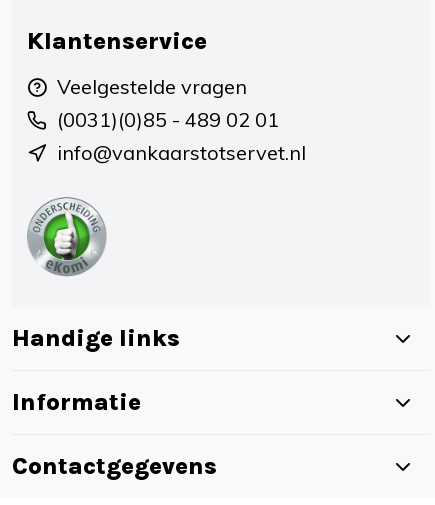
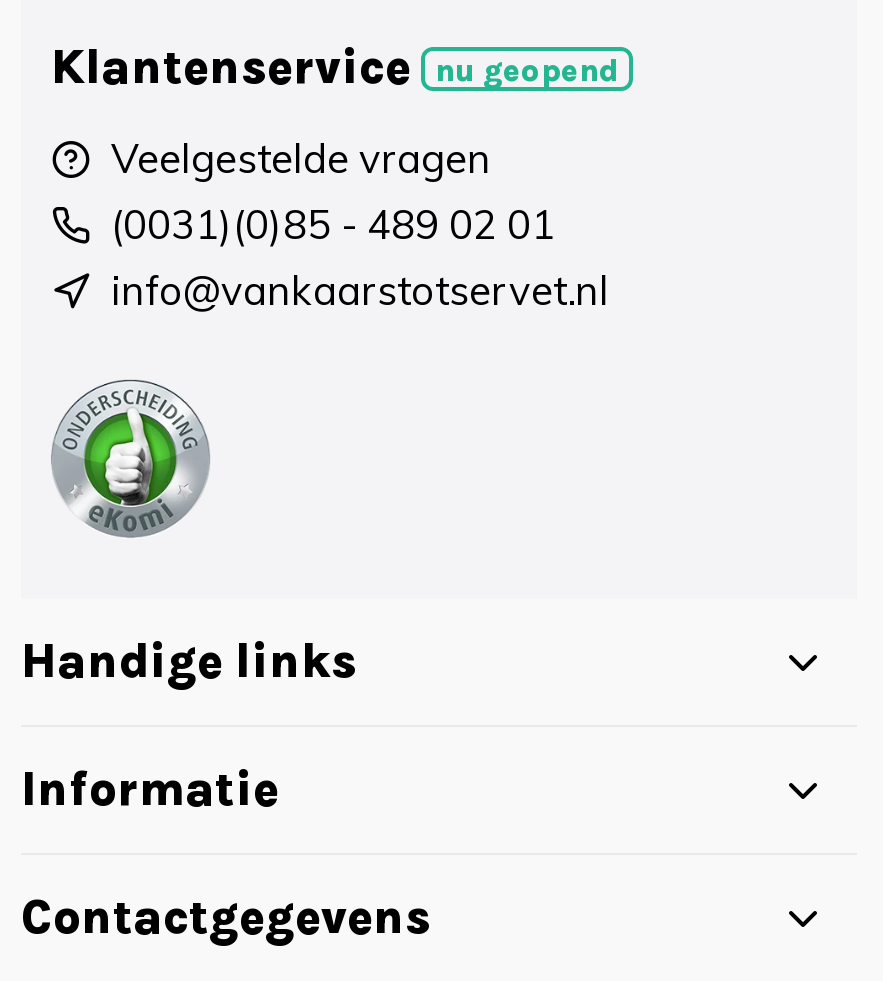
none -> [435,52,619,88] nu geopend

